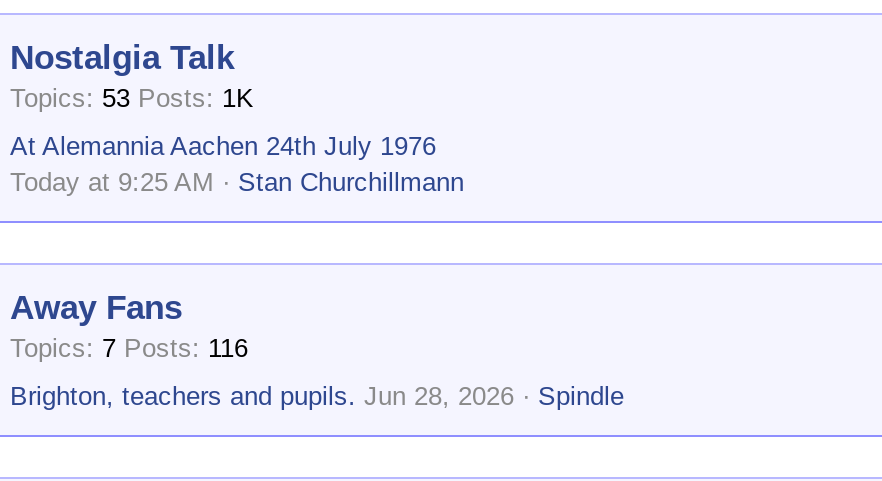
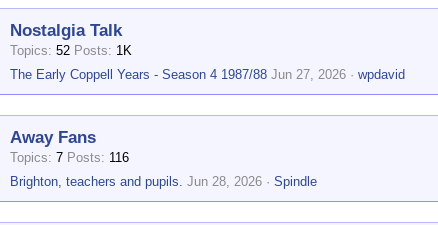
[10,83,254,113] Topics 53 Posts 1K -> [10,43,132,58] Topics 52 Posts 1K
[10,131,464,197] At Alemannia Aachen 24th July 1976 | Today at 9:25 AM | Stan Churchillmann -> [10,67,405,82] The Early Coppell Years - Season 4 1987/88 Jun 27, 2026 | wpdavid

